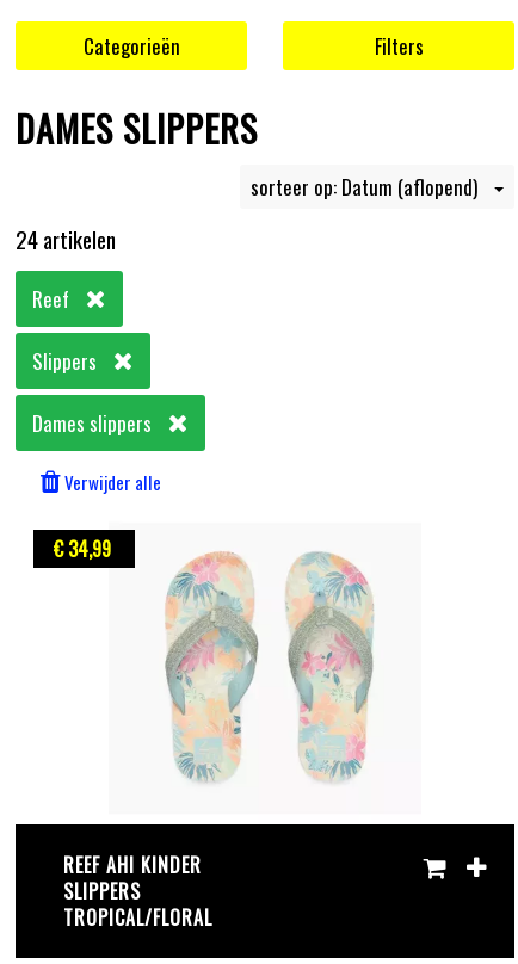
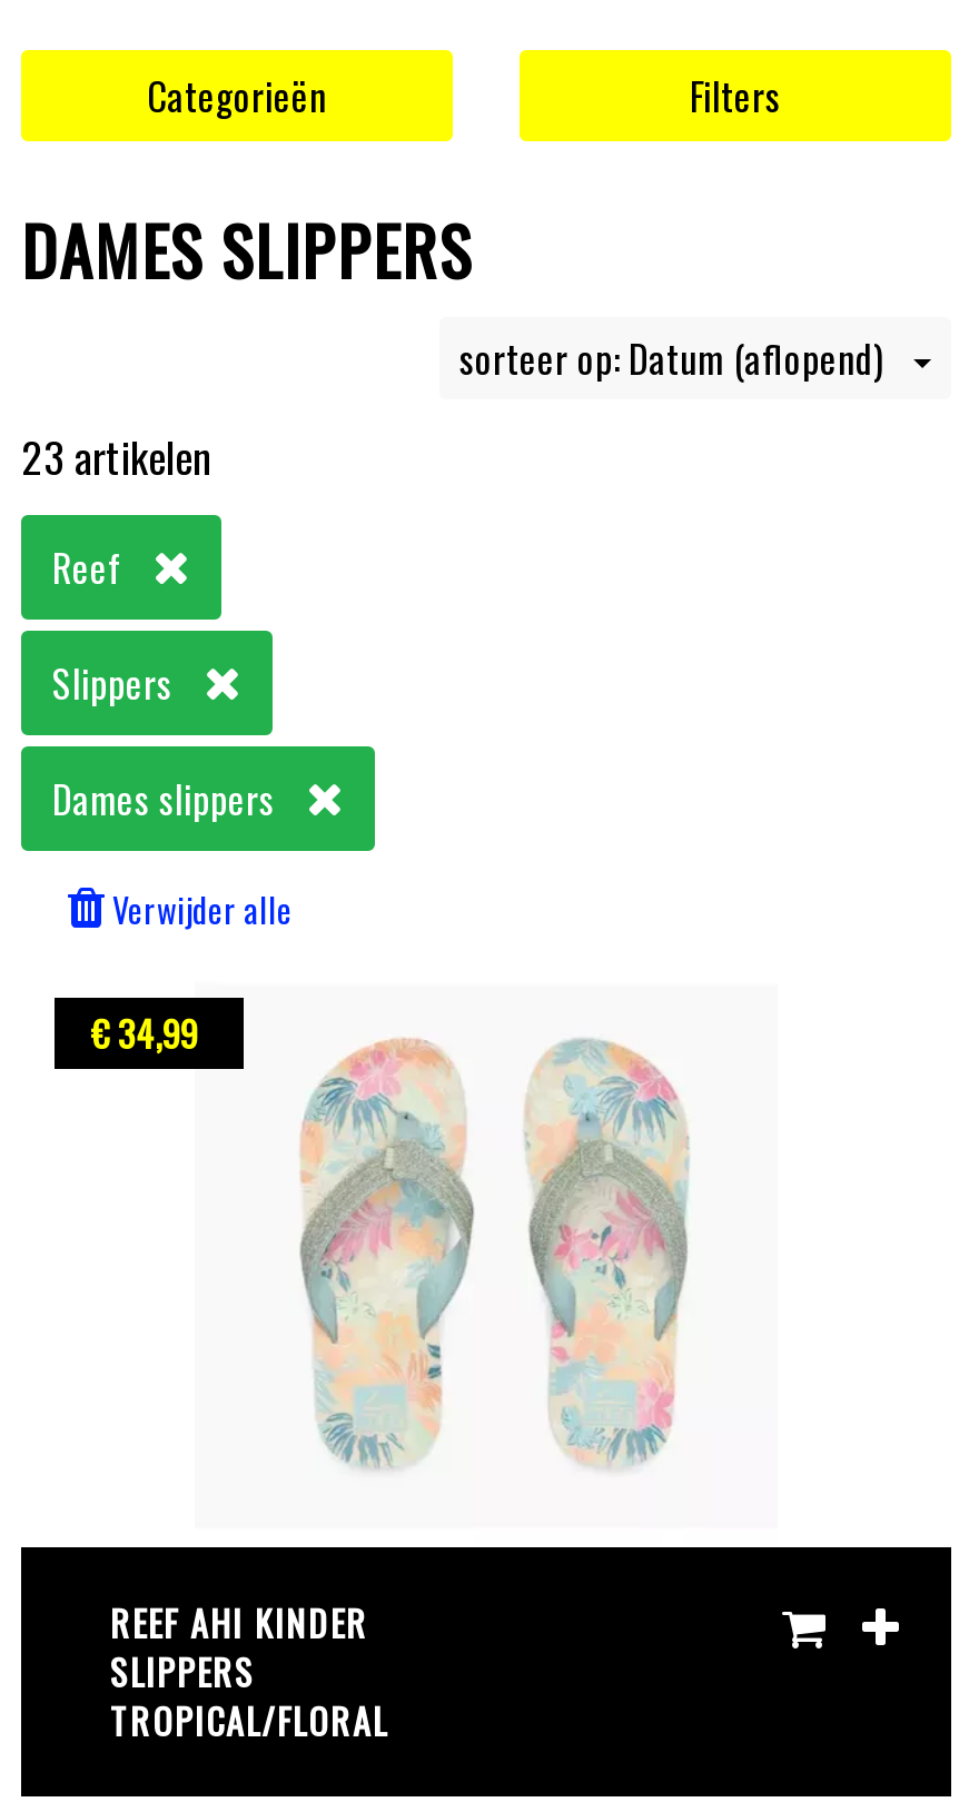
[16,221,125,255] 24 artikelen -> [21,423,228,485] 23 artikelen

